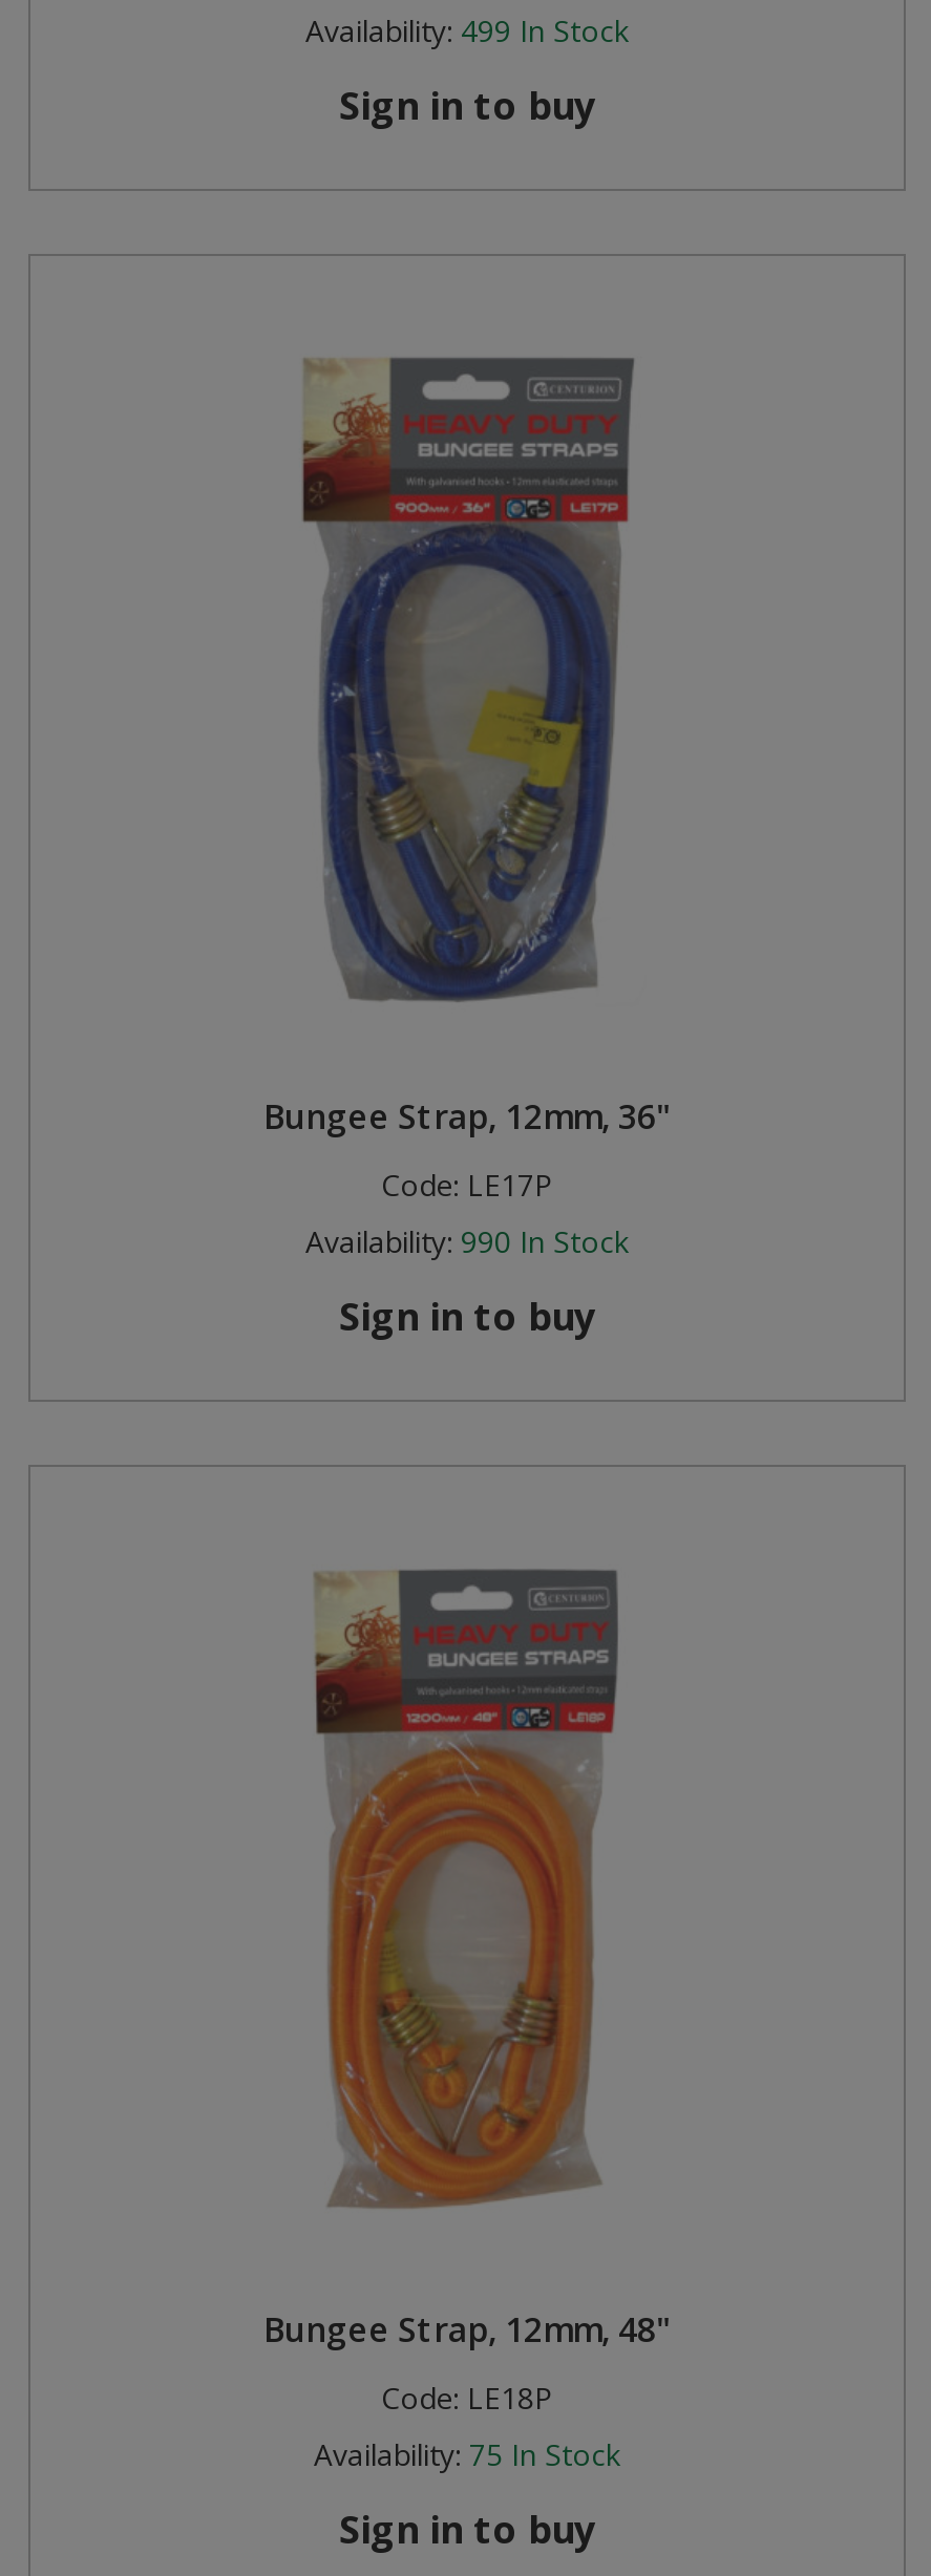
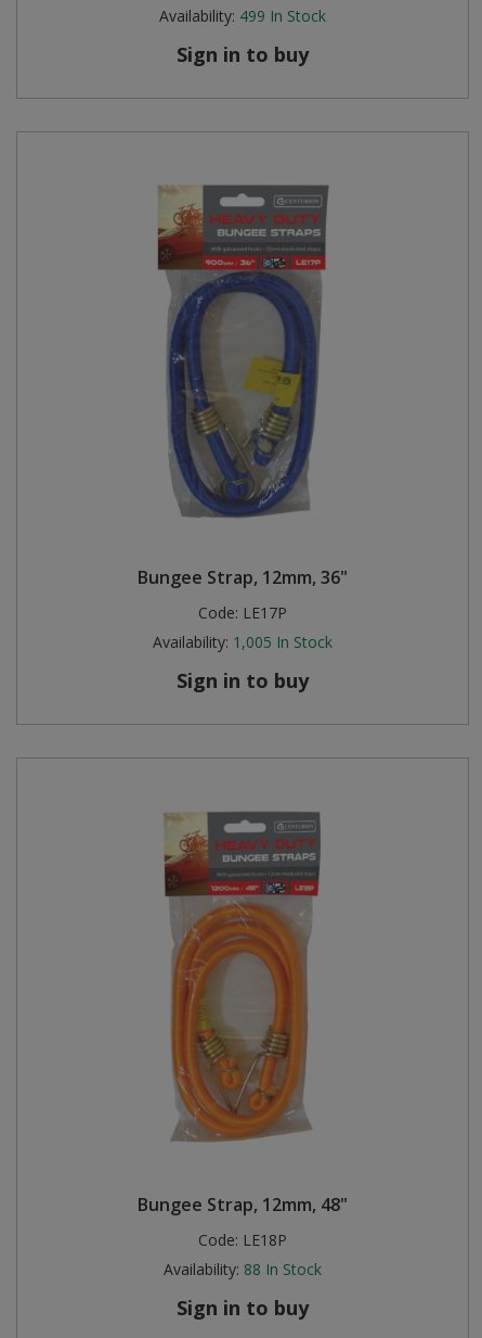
[305,1221,629,1261] Availability: 990 In Stock -> [153,632,333,652] Availability: 1,005 In Stock
[314,2433,620,2473] Availability: 75 In Stock -> [164,1258,322,1279] Availability: 88 In Stock

